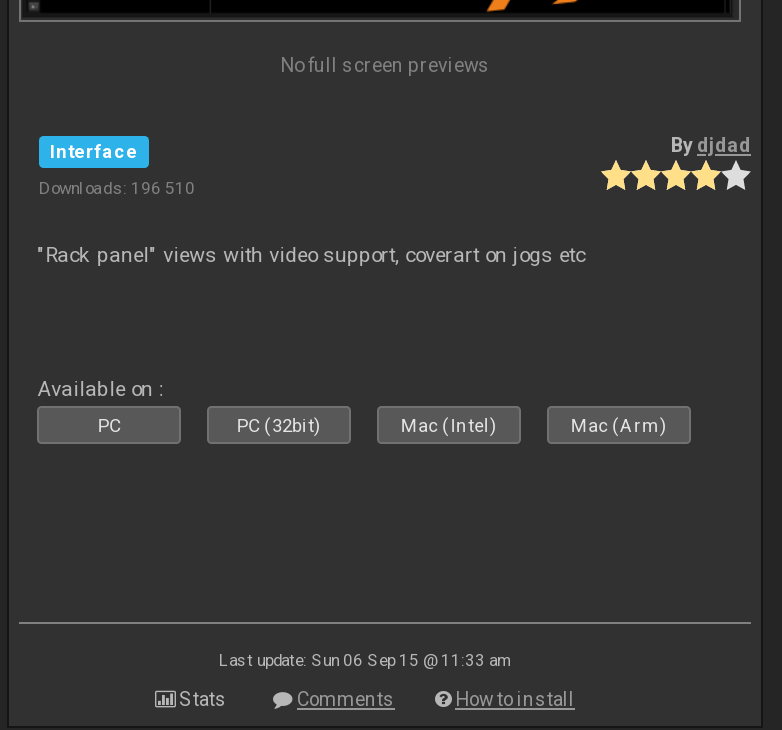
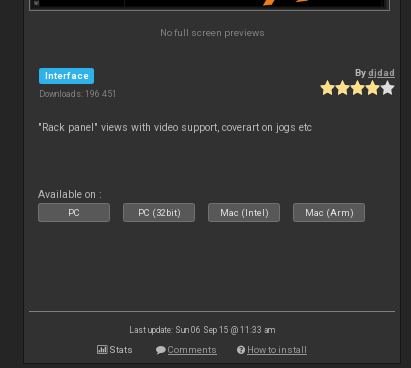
[39,177,195,197] Downloads: 196 510 -> [39,89,117,99] Downloads: 196 451

